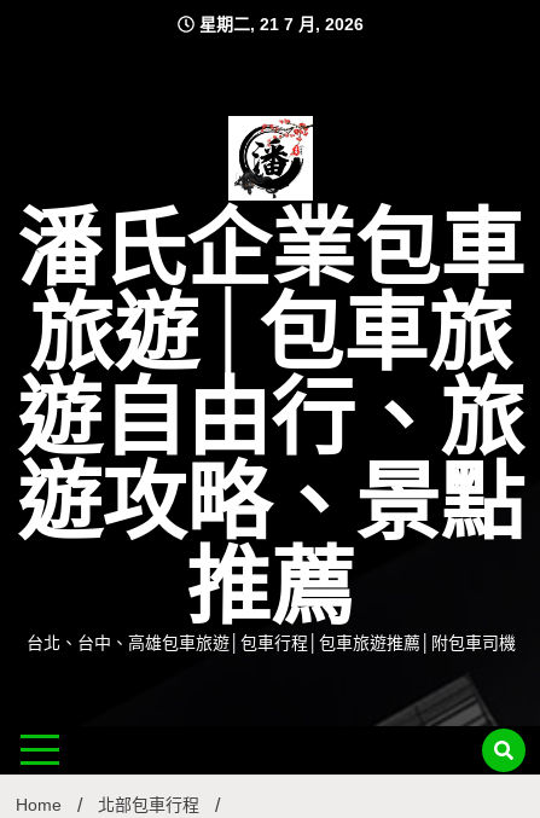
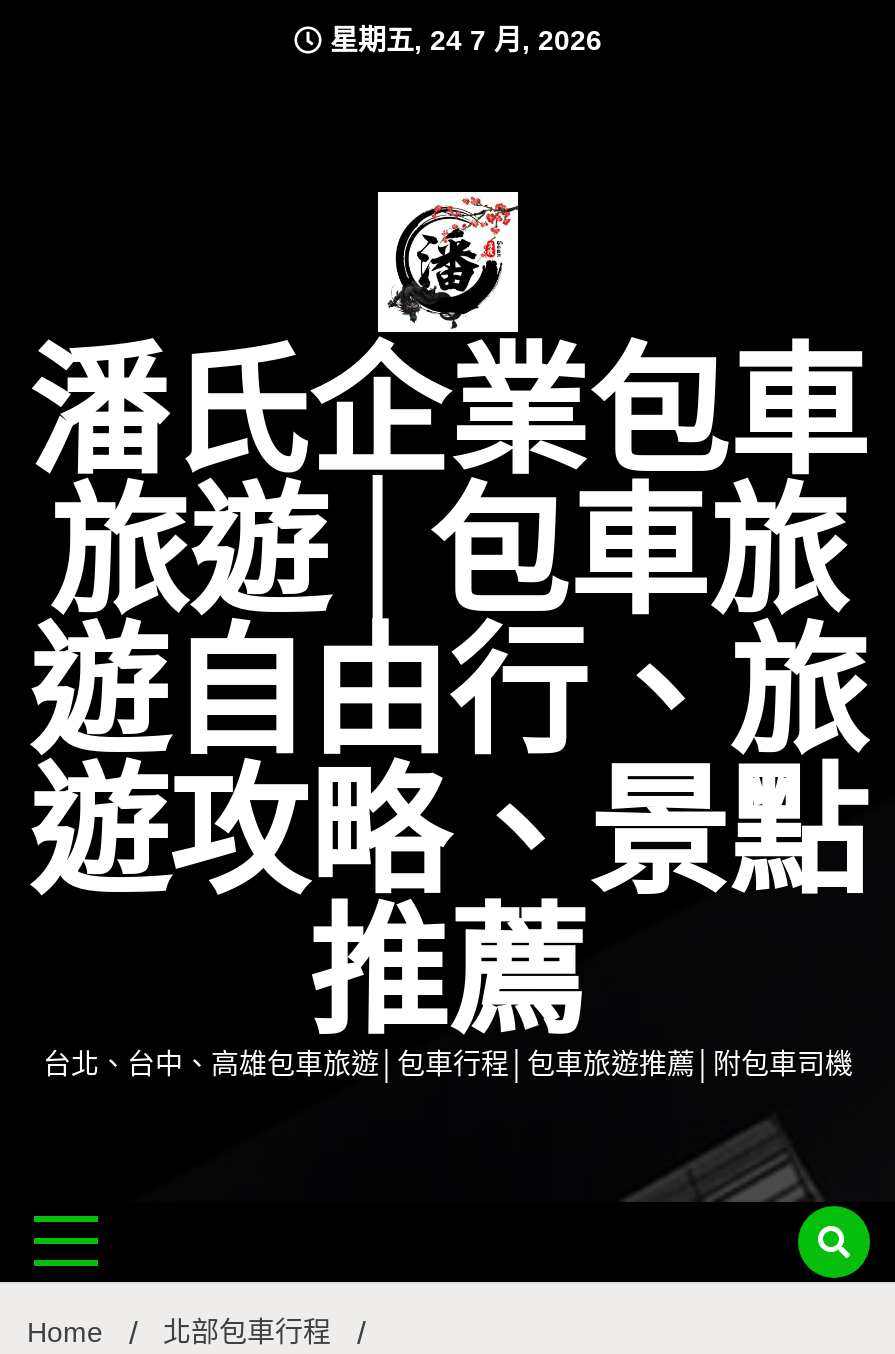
[194,14,364,34] 星期二, 21 7 月, 2026 -> [322,24,602,56] 星期五, 24 7 月, 2026

